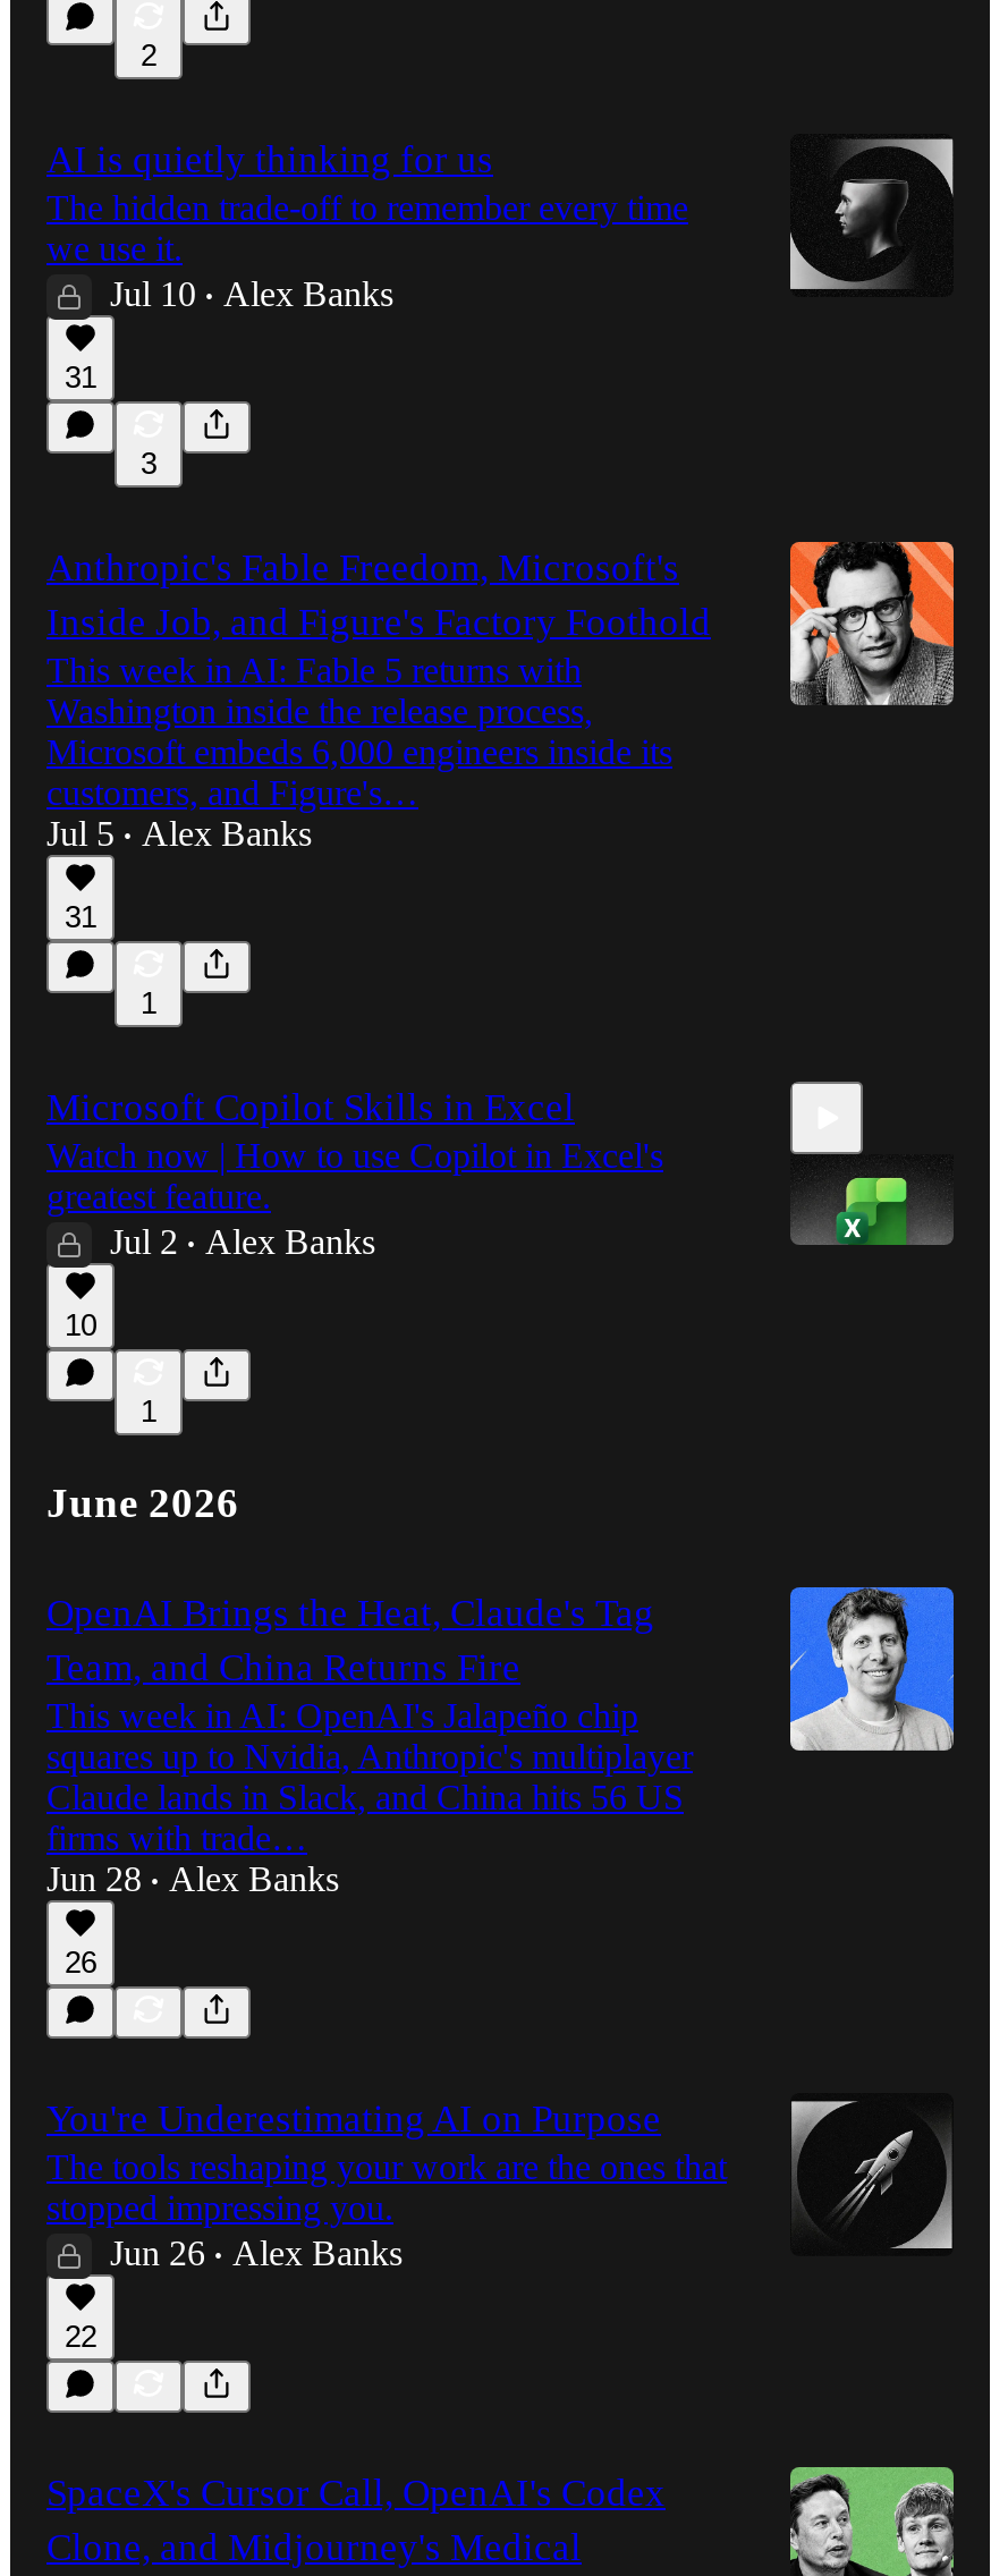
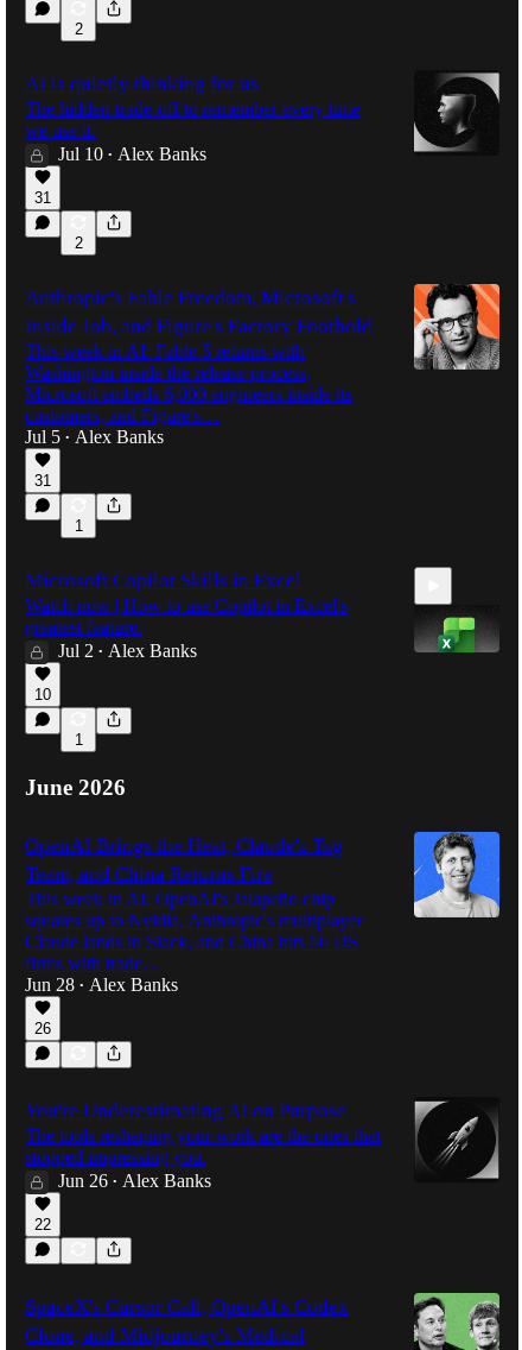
[141,447,156,481] 3 -> [74,234,82,252] 2

